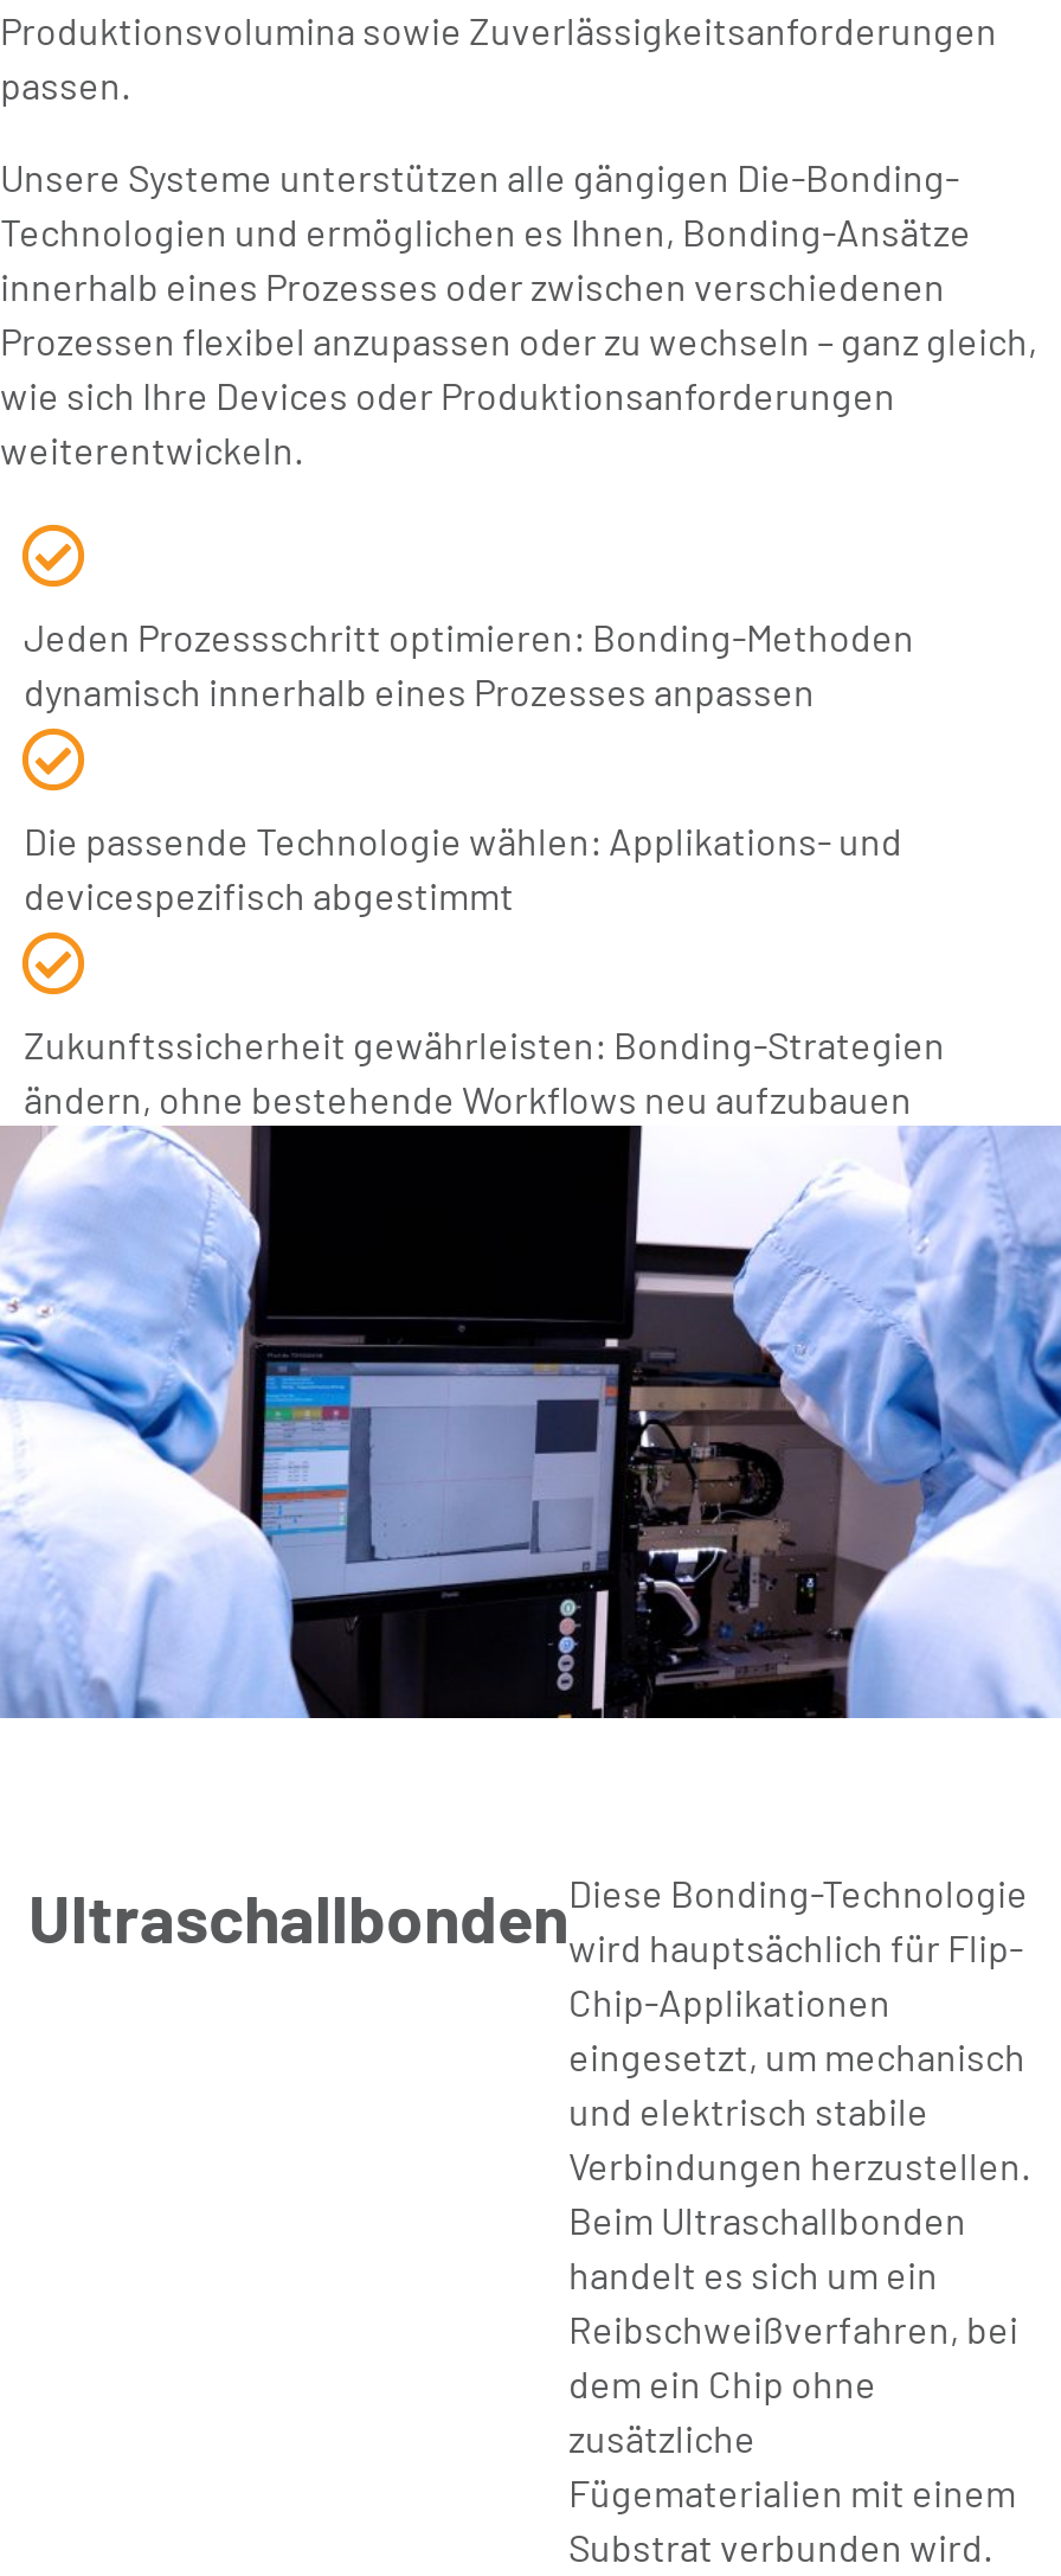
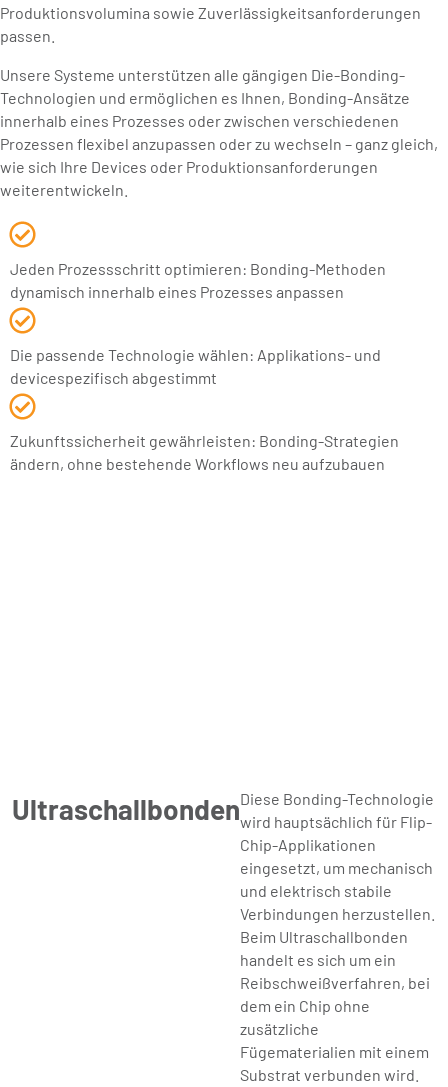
[7,1126,1054,1720] [image] -> none

